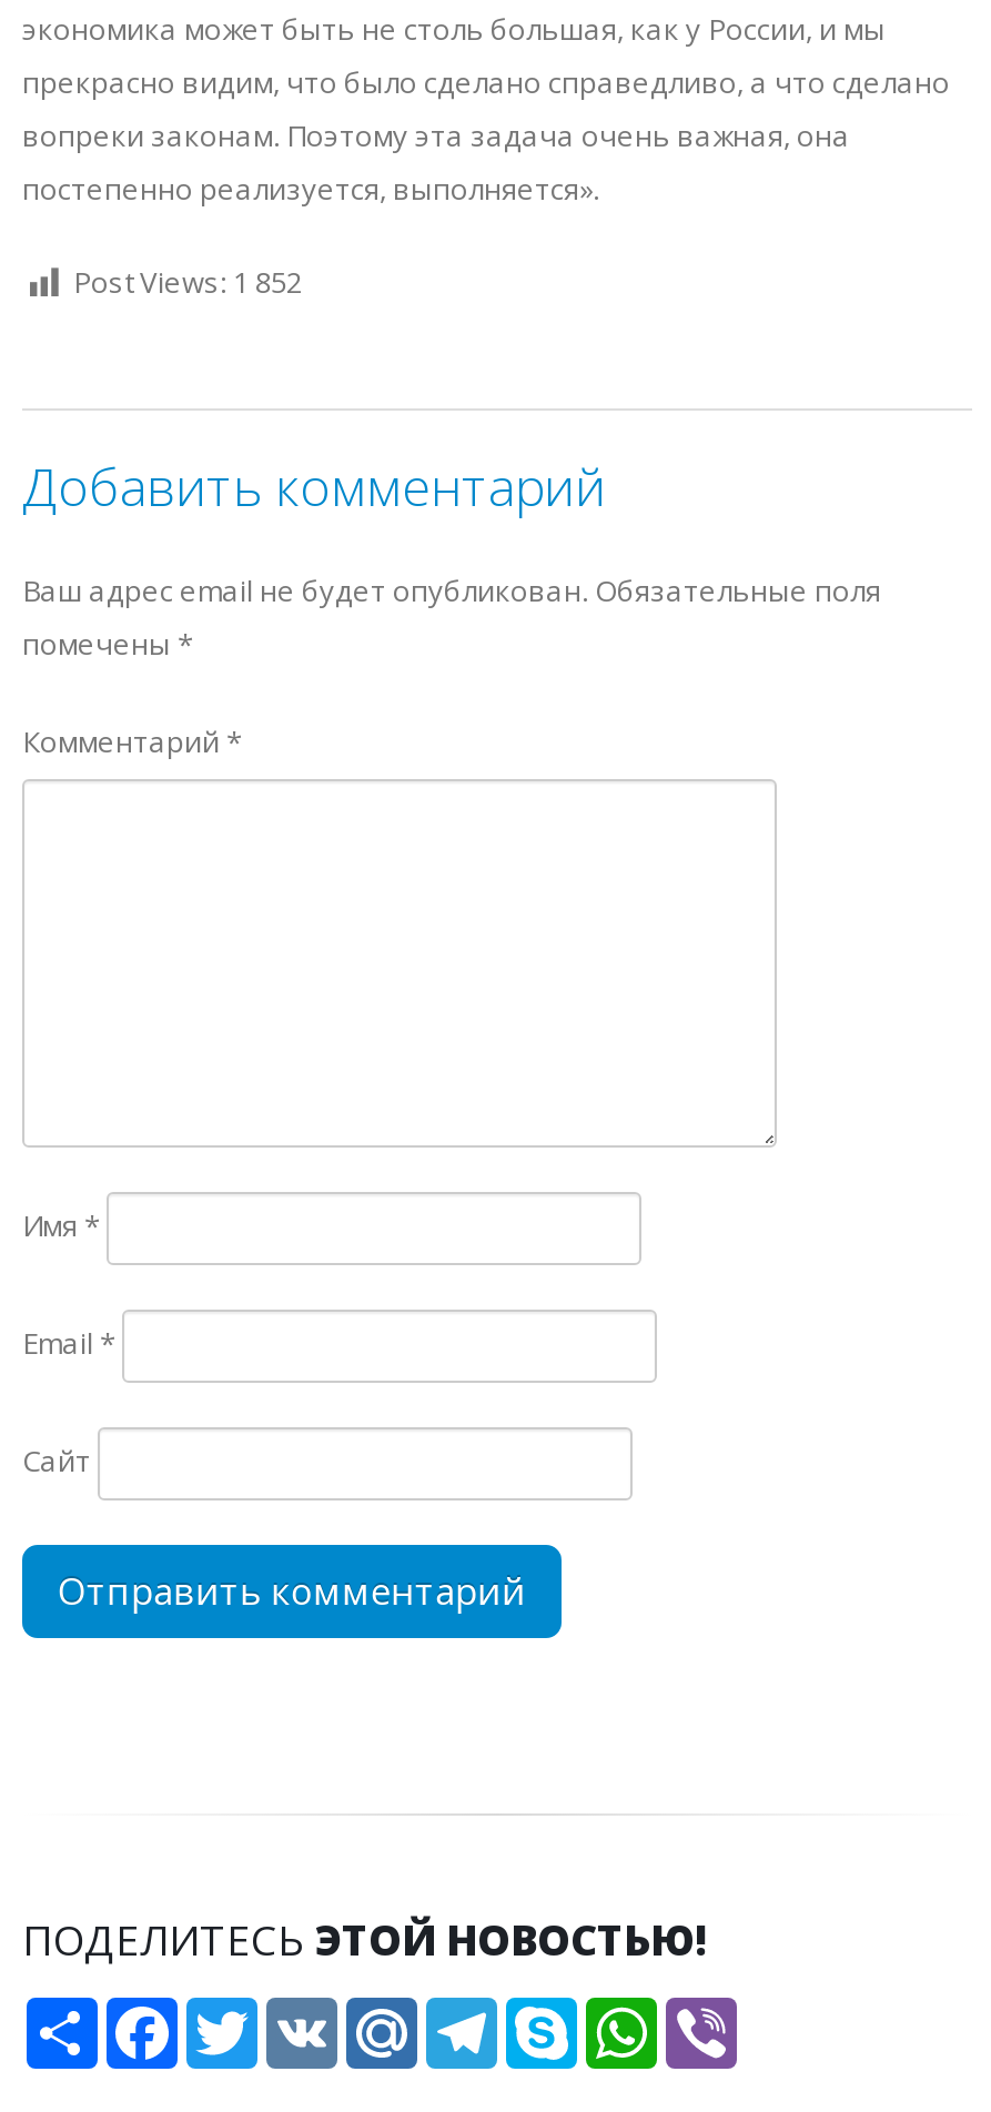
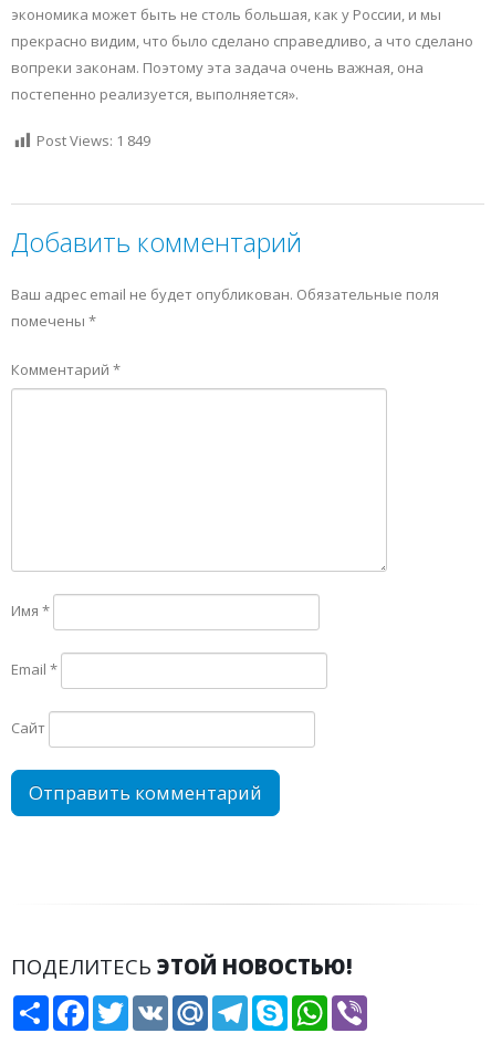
[73,262,302,302] Post Views: 1 852 -> [36,131,150,151] Post Views: 1 849

